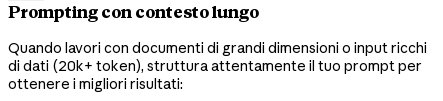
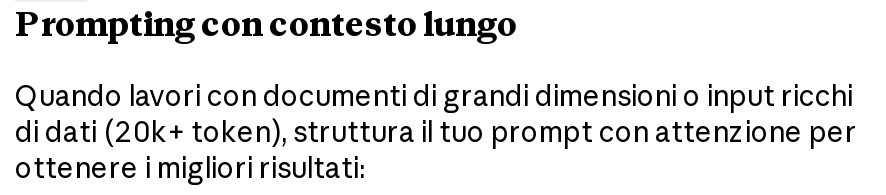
[8,57,422,75] di dati (20k+ token), struttura attentamente il tuo prompt per -> [15,114,857,150] di dati (20k+ token), struttura il tuo prompt con attenzione per

